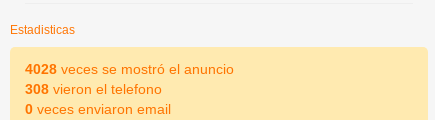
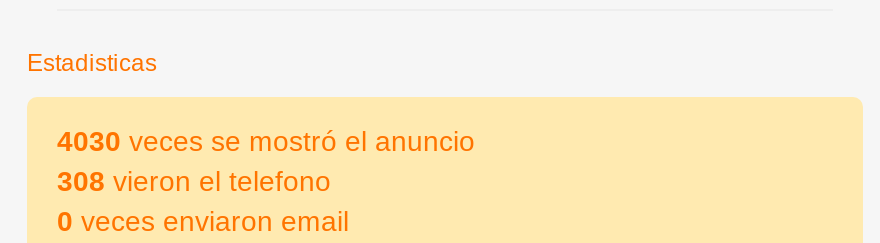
[25,61,234,77] 4028 veces se mostró el anuncio -> [57,124,475,156] 4030 veces se mostró el anuncio

